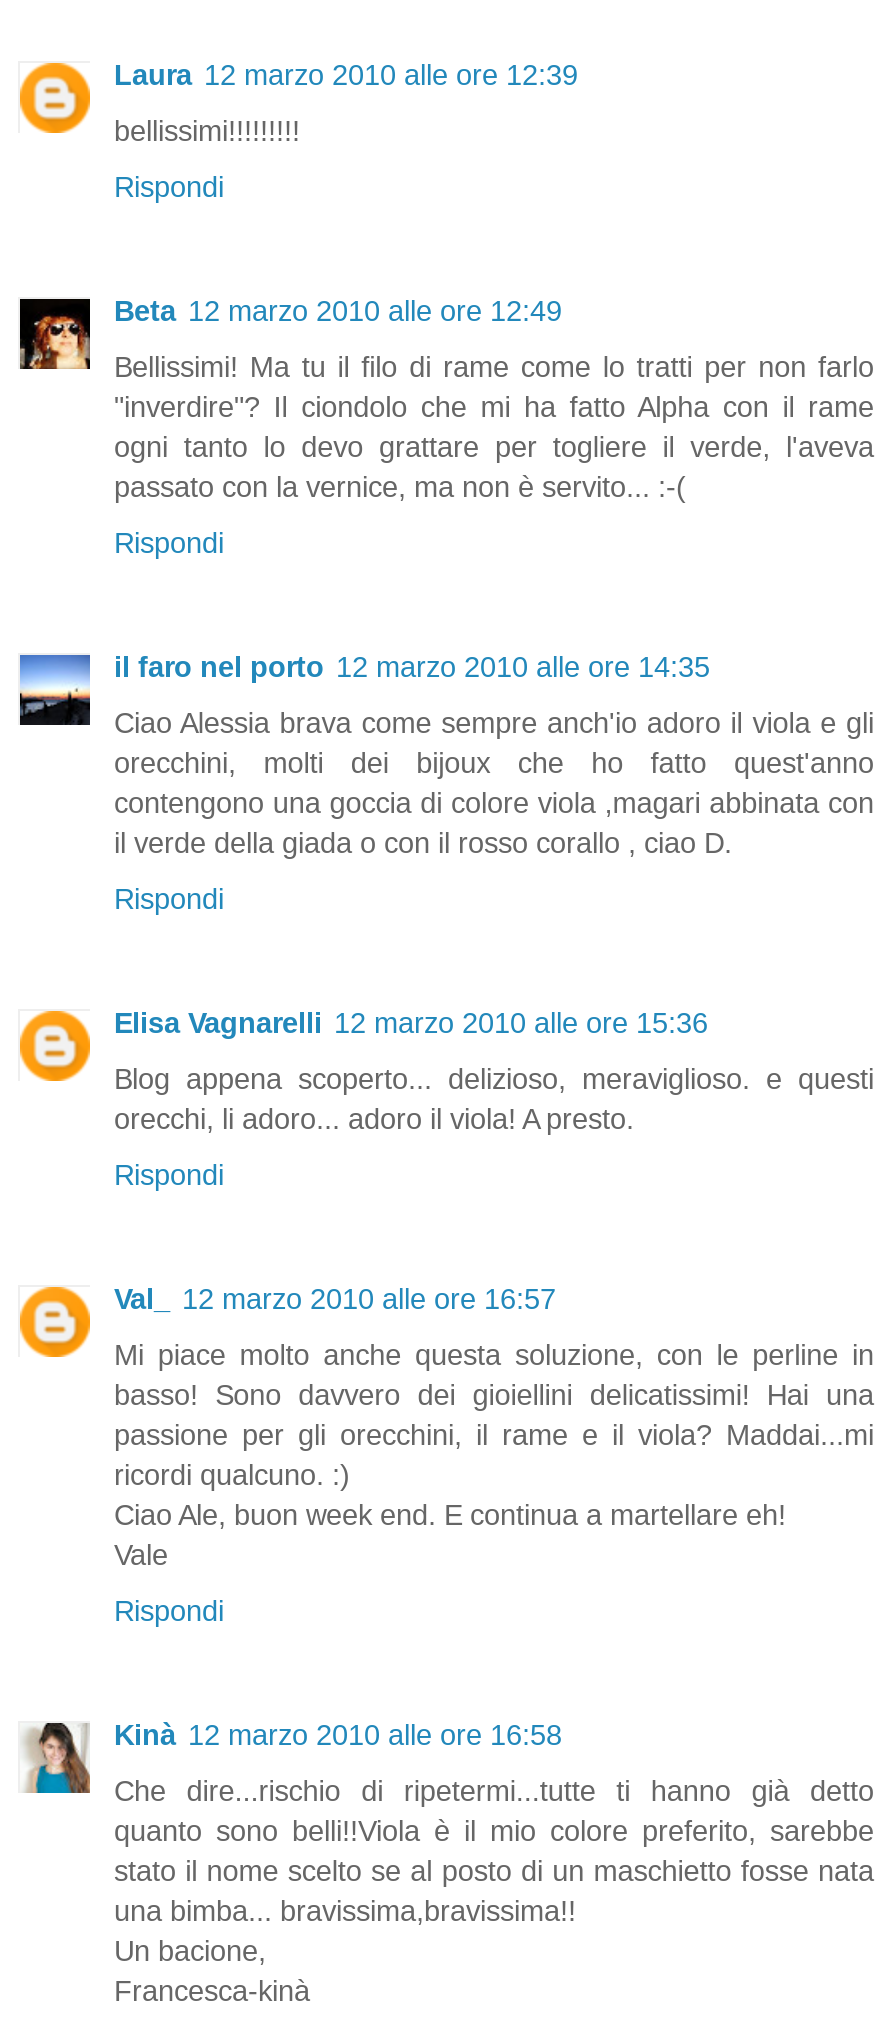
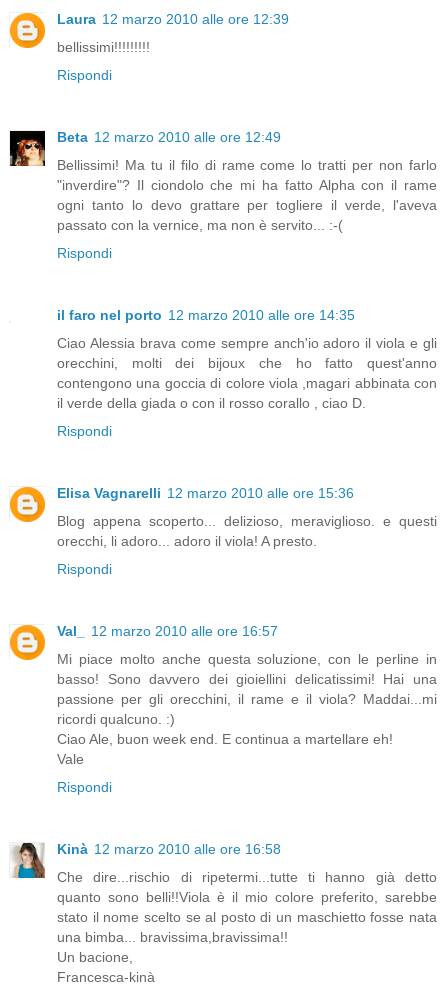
[16,653,92,727] [image] -> none

